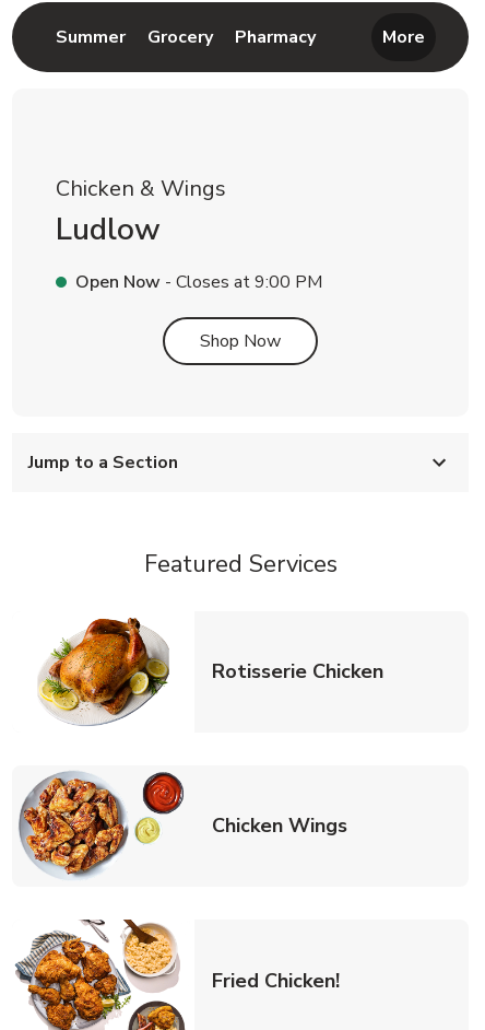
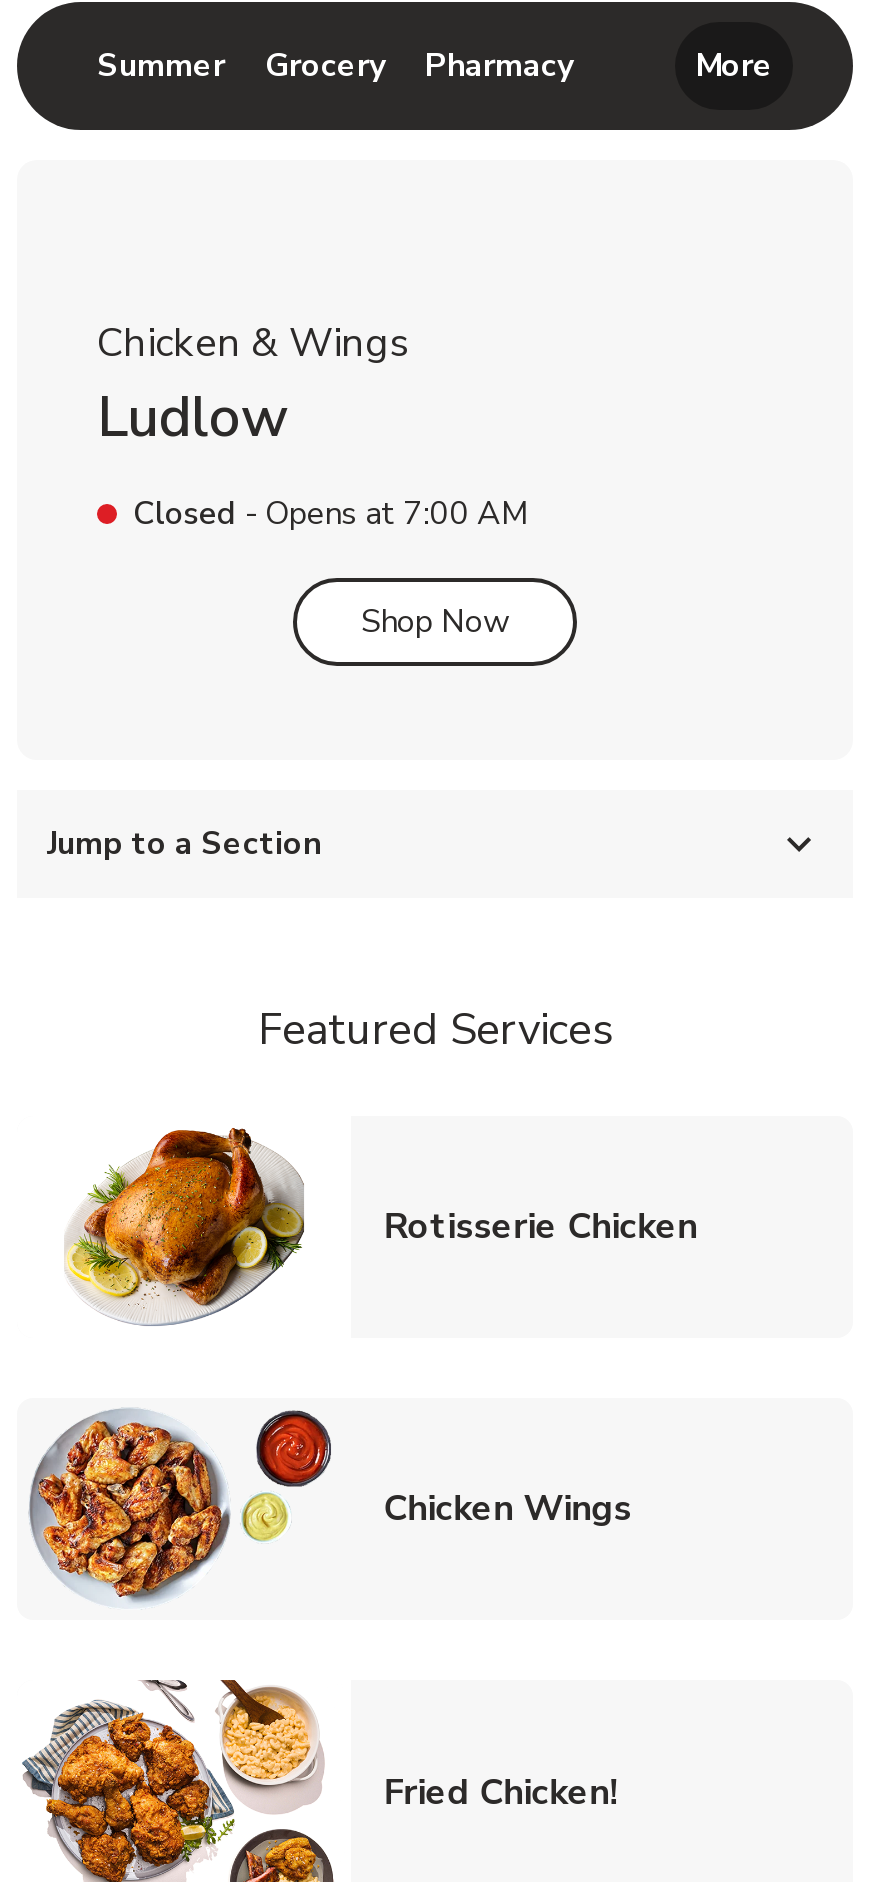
[75,270,322,294] Open Now - Closes at 9:00 PM -> [133,492,529,536] Closed - Opens at 7:00 AM

